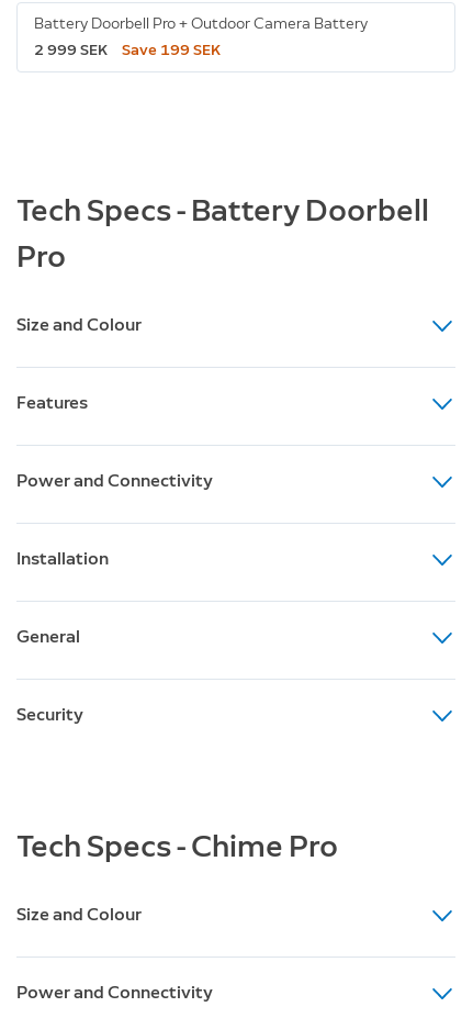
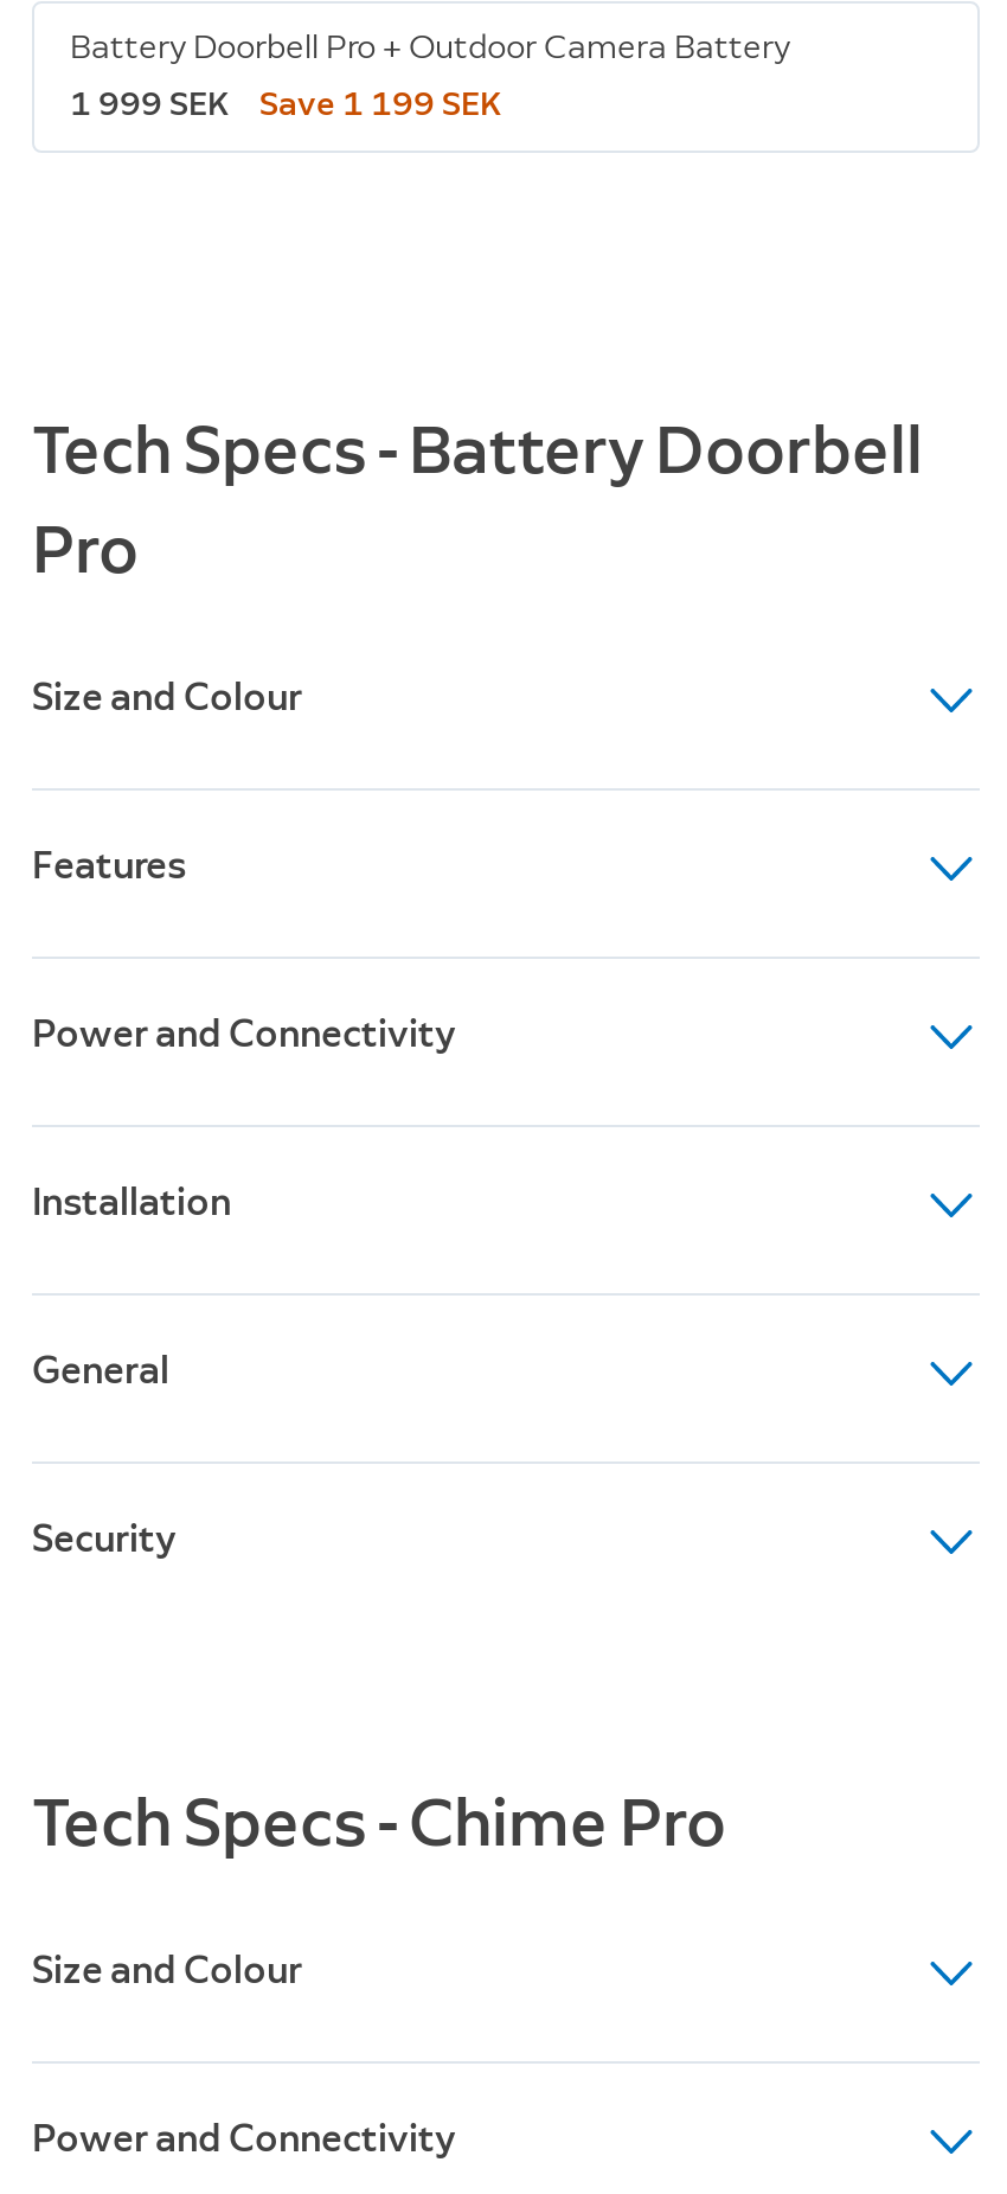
[34,41,108,59] 2 999 SEK -> [70,84,229,124] 1 999 SEK
[122,41,221,59] Save 199 SEK -> [259,84,501,124] Save 1 199 SEK

